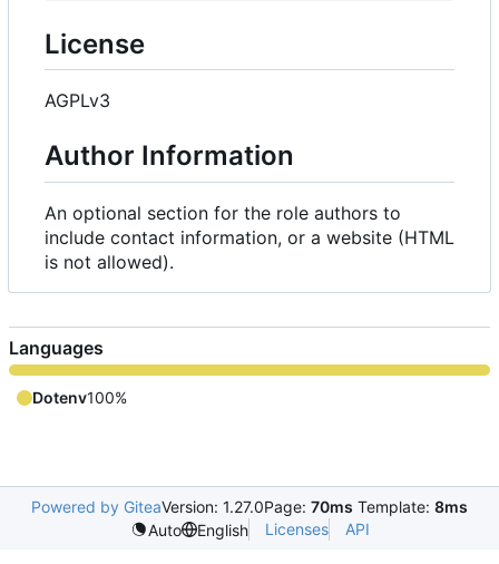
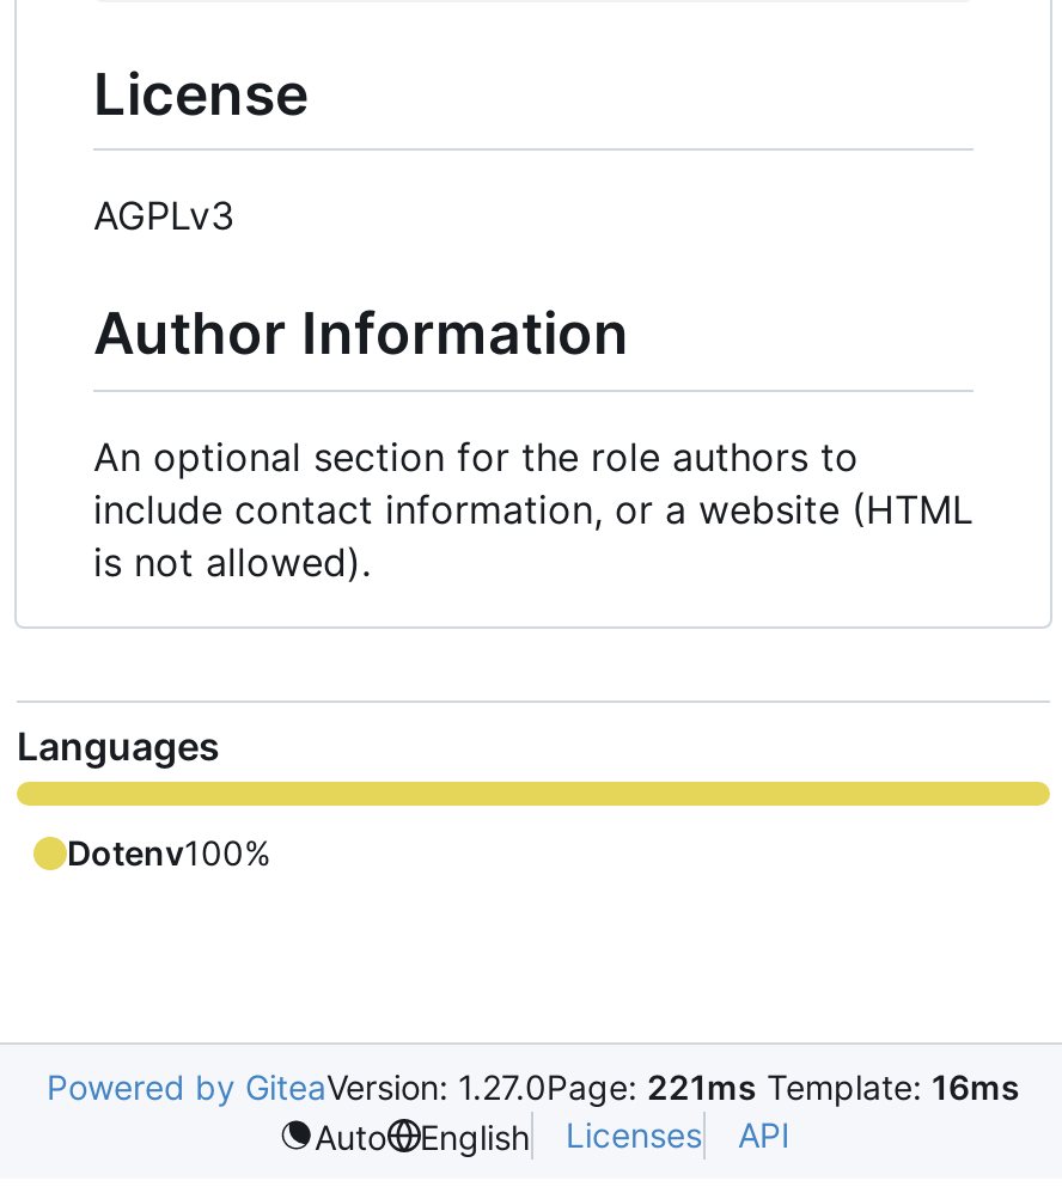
[31,497,468,516] Powered by GiteaVersion: 1.27.0Page: 70ms Template: 8ms -> [47,1066,1020,1107] Powered by GiteaVersion: 1.27.0Page: 221ms Template: 16ms

